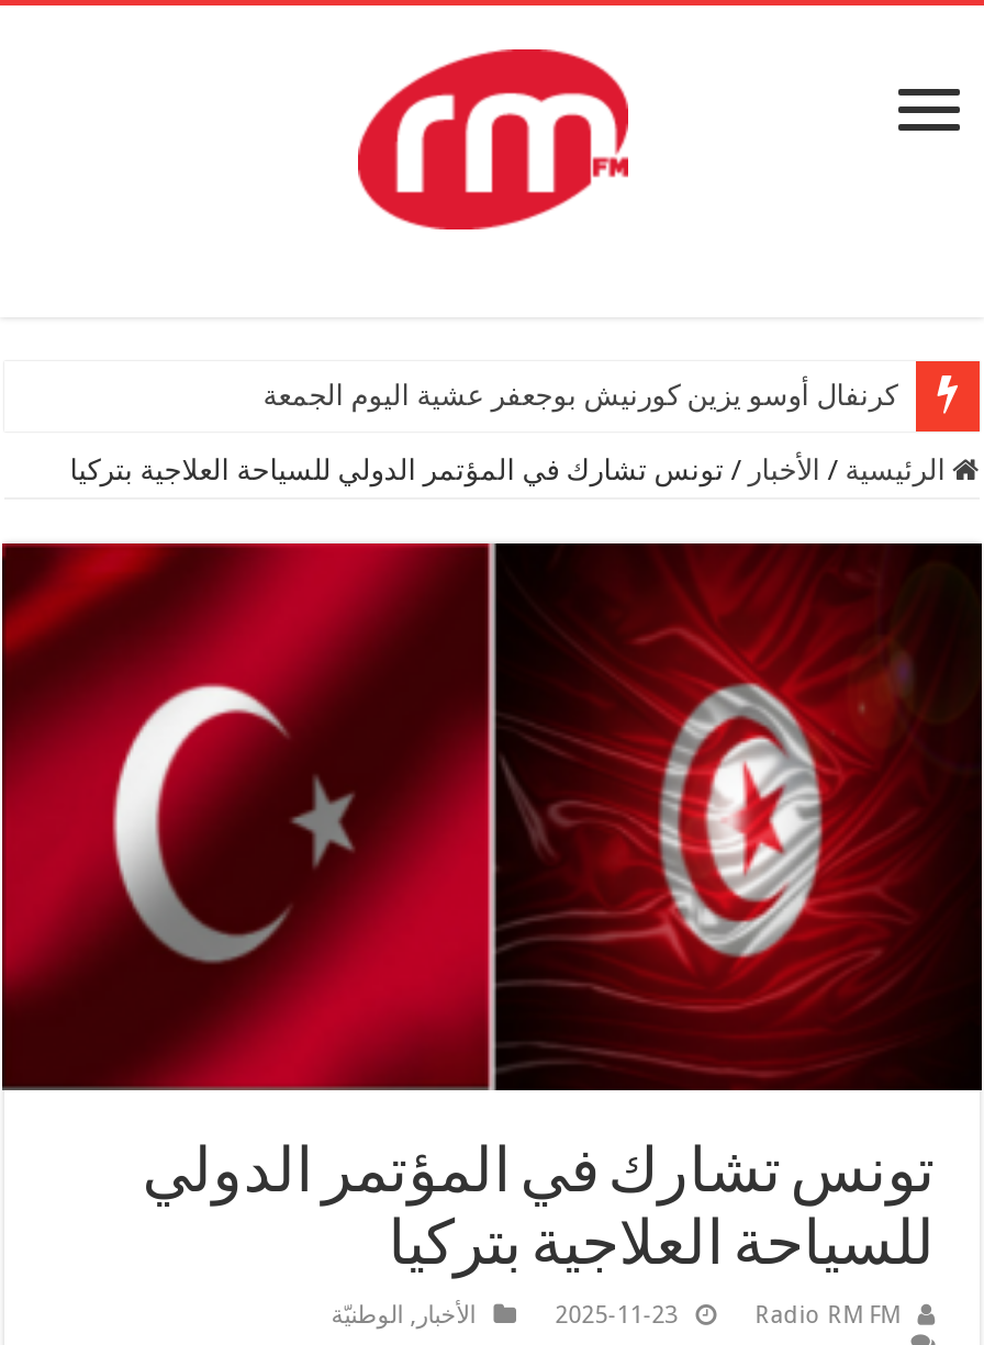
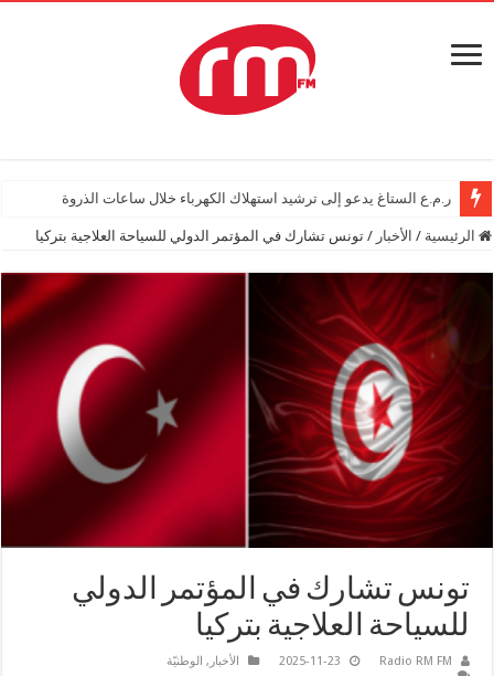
[263,379,898,412] كرنفال أوسو يزين كورنيش بوجعفر عشية اليوم الجمعة -> [62,190,451,207] ر.م.ع الستاغ يدعو إلى ترشيد استهلاك الكهرباء خلال ساعات الذروة

